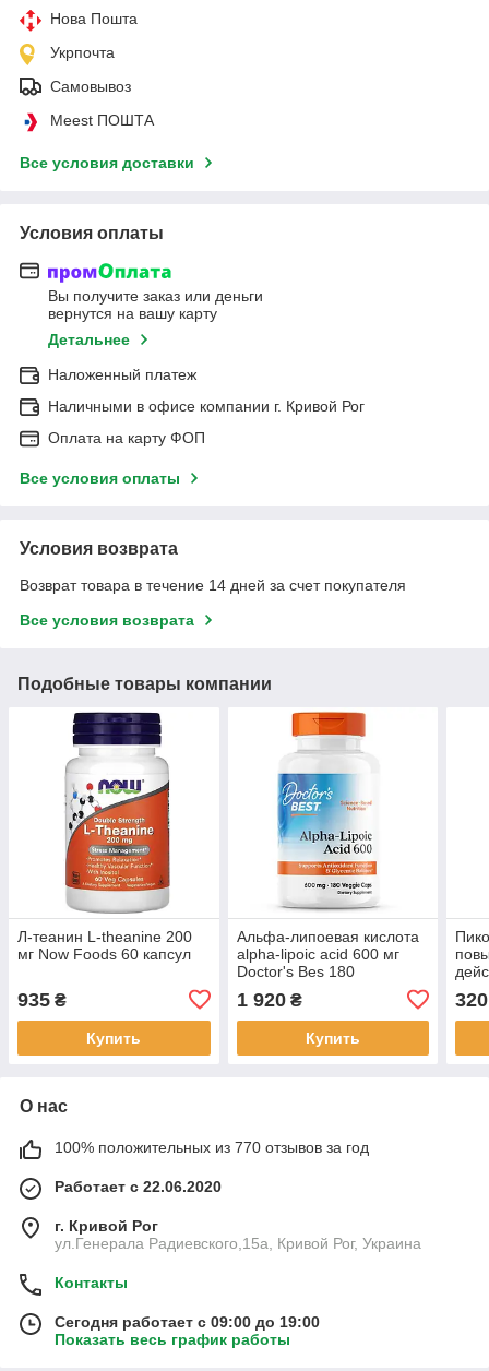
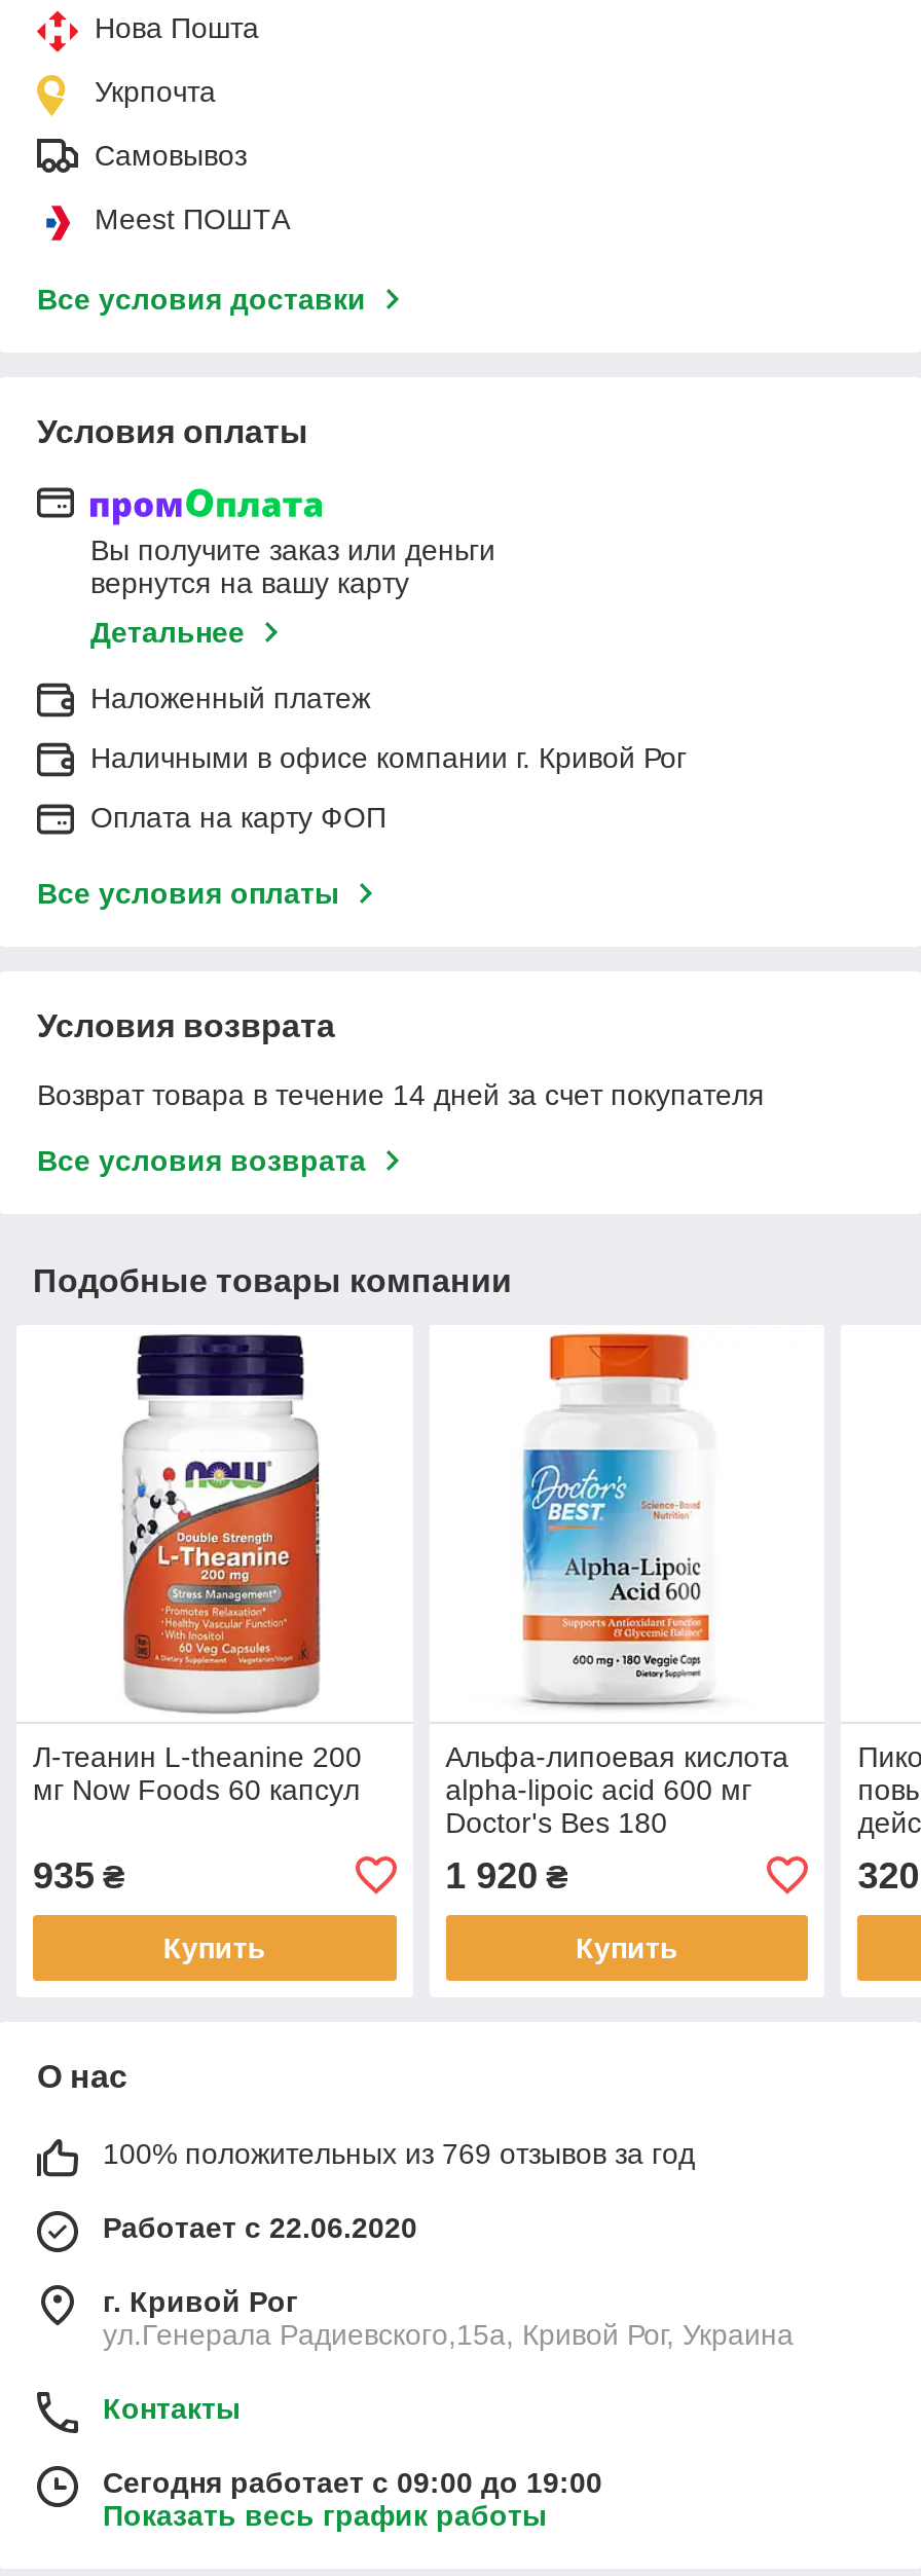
[55,1138,369,1156] 100% положительных из 770 отзывов за год -> [103,2137,695,2170] 100% положительных из 769 отзывов за год

